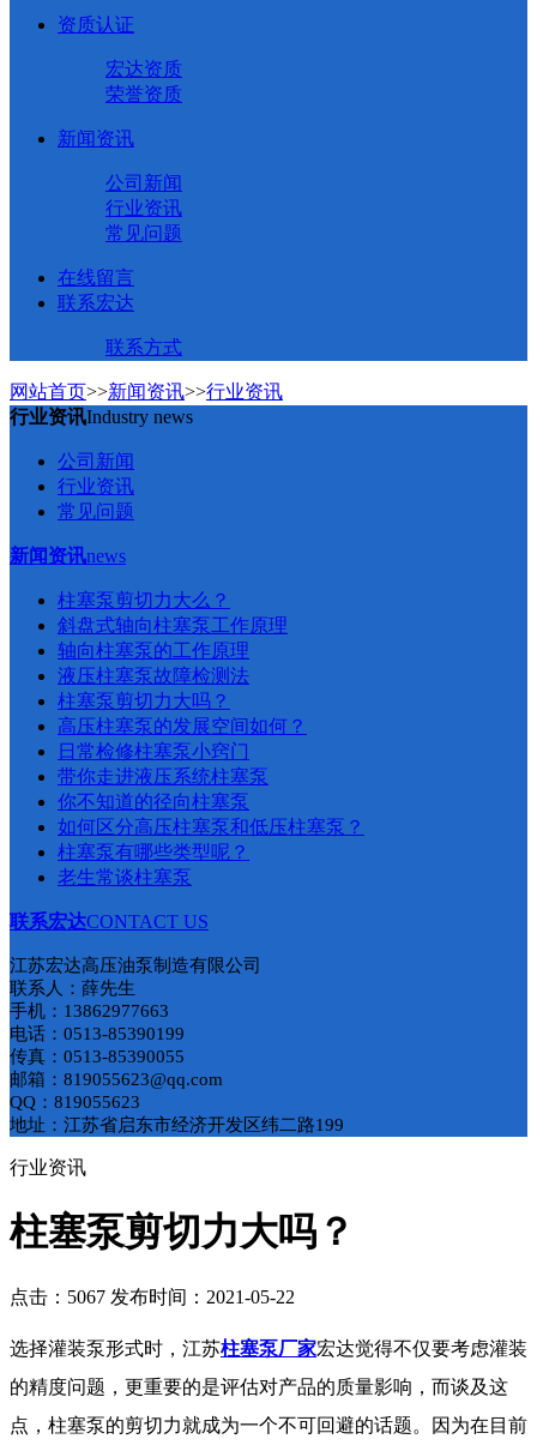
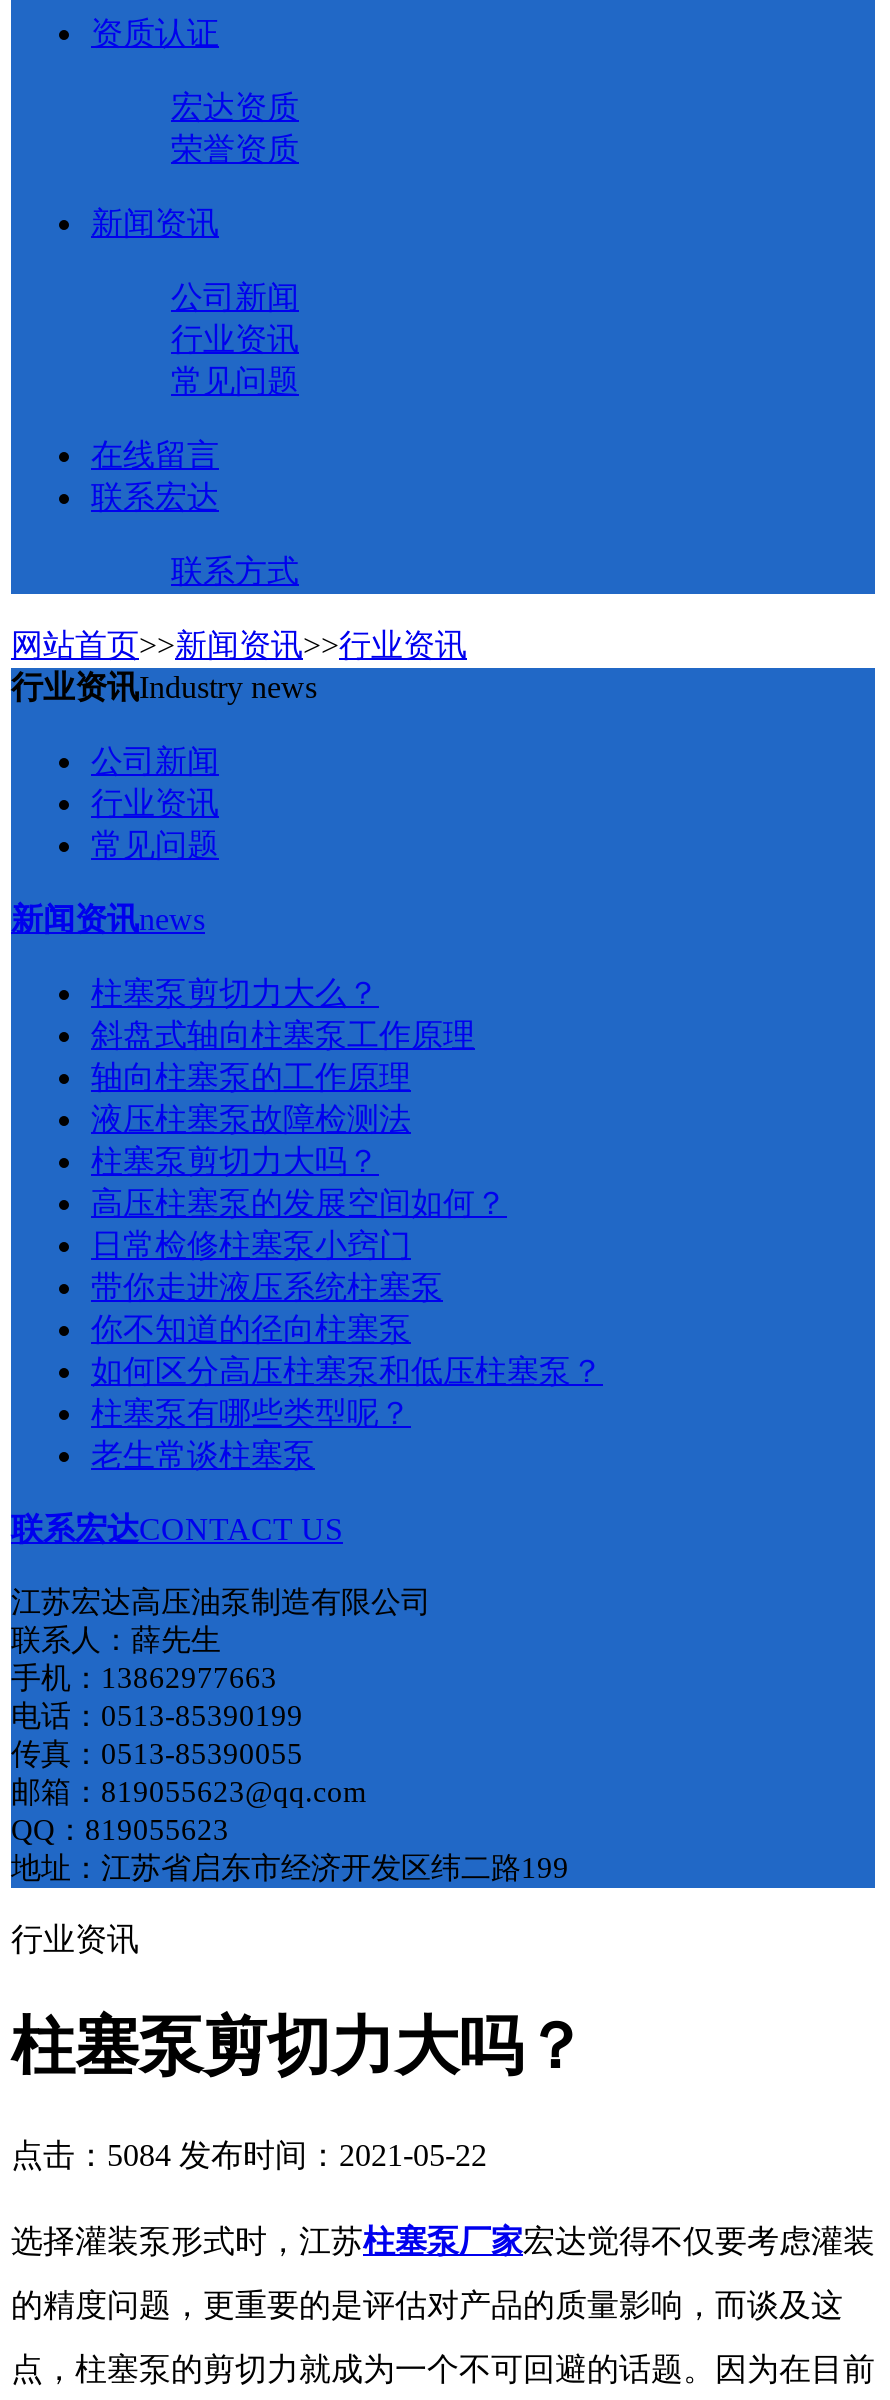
[10,1287,295,1307] 点击：5067 发布时间：2021-05-22 -> [11,2138,487,2172] 点击：5084 发布时间：2021-05-22

